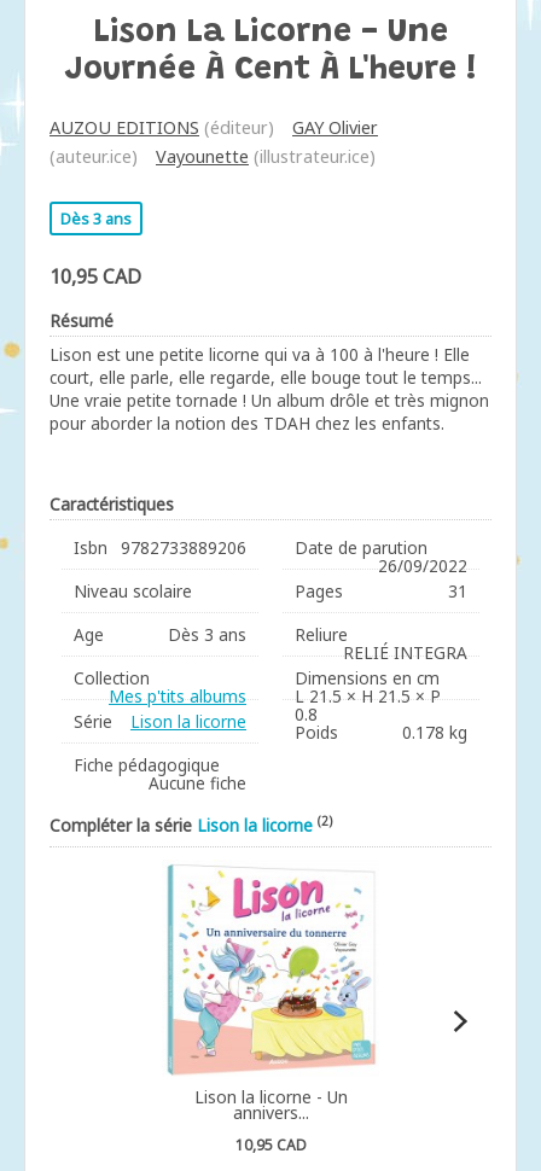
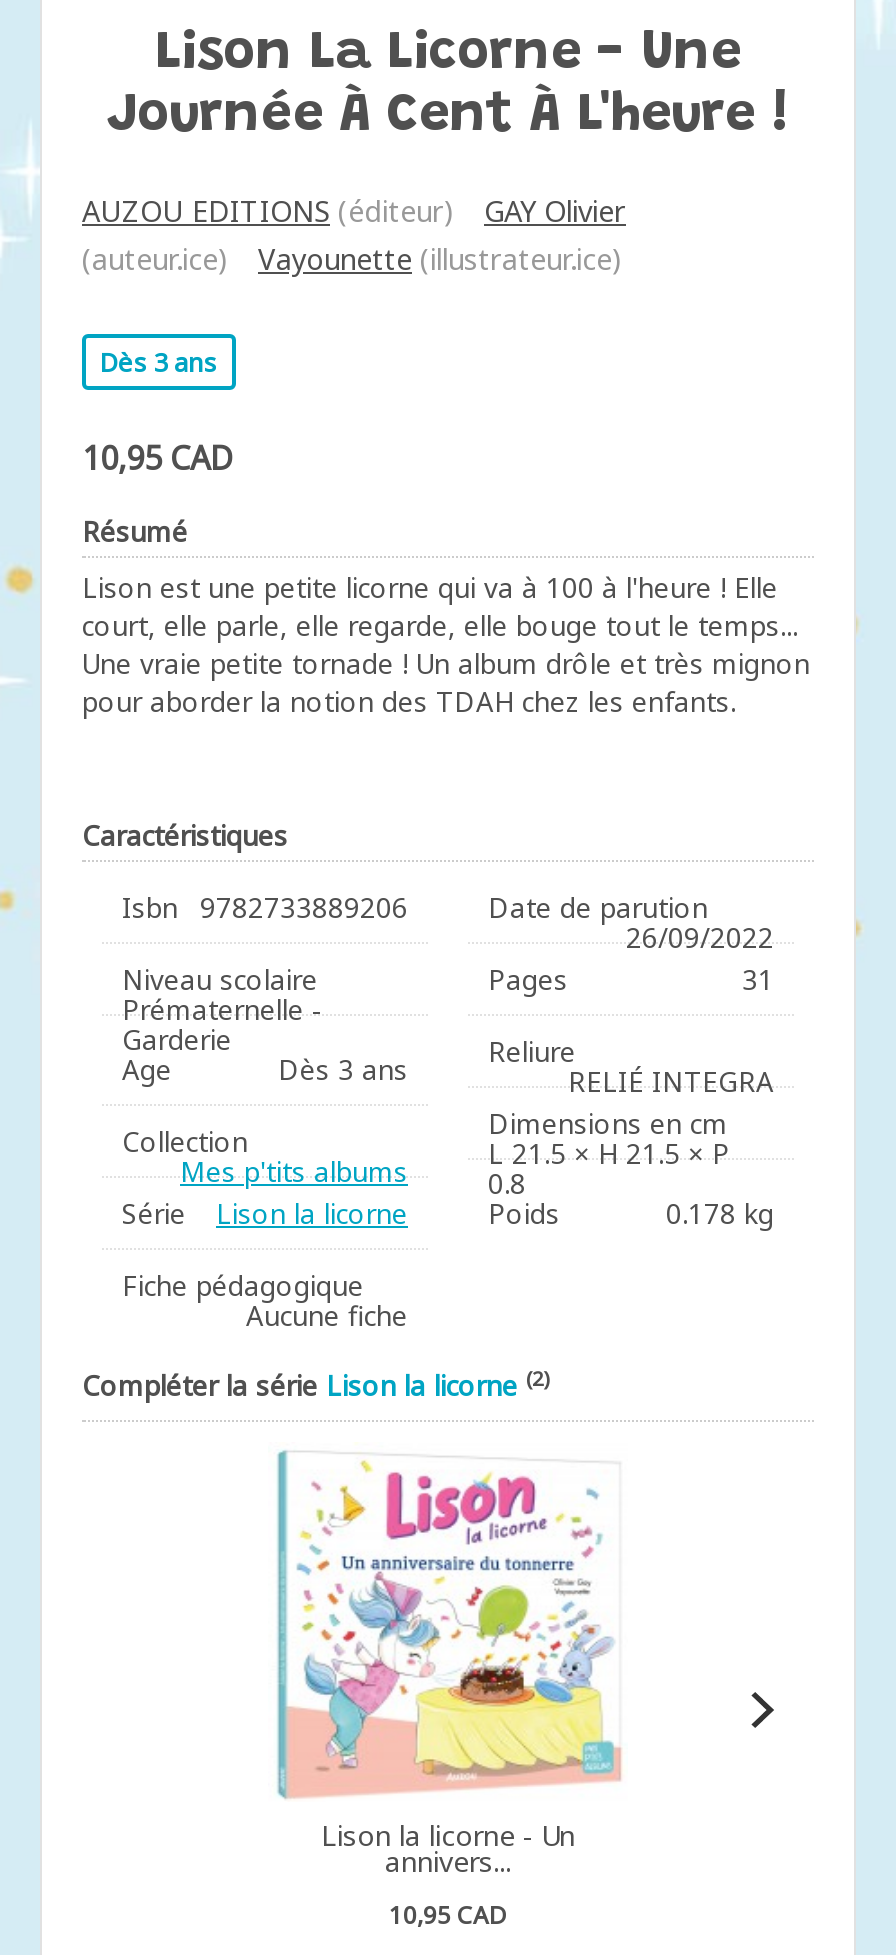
none -> [122,990,322,1058] Prématernelle - | Garderie

